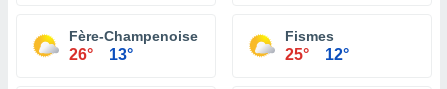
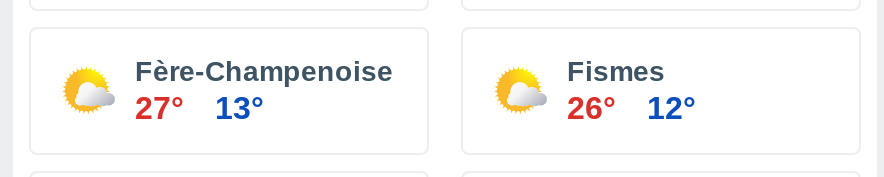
[69,46,133,63] 26° 13° -> [135,91,263,125] 27° 13°
[285,46,349,63] 25° 12° -> [567,91,695,125] 26° 12°

